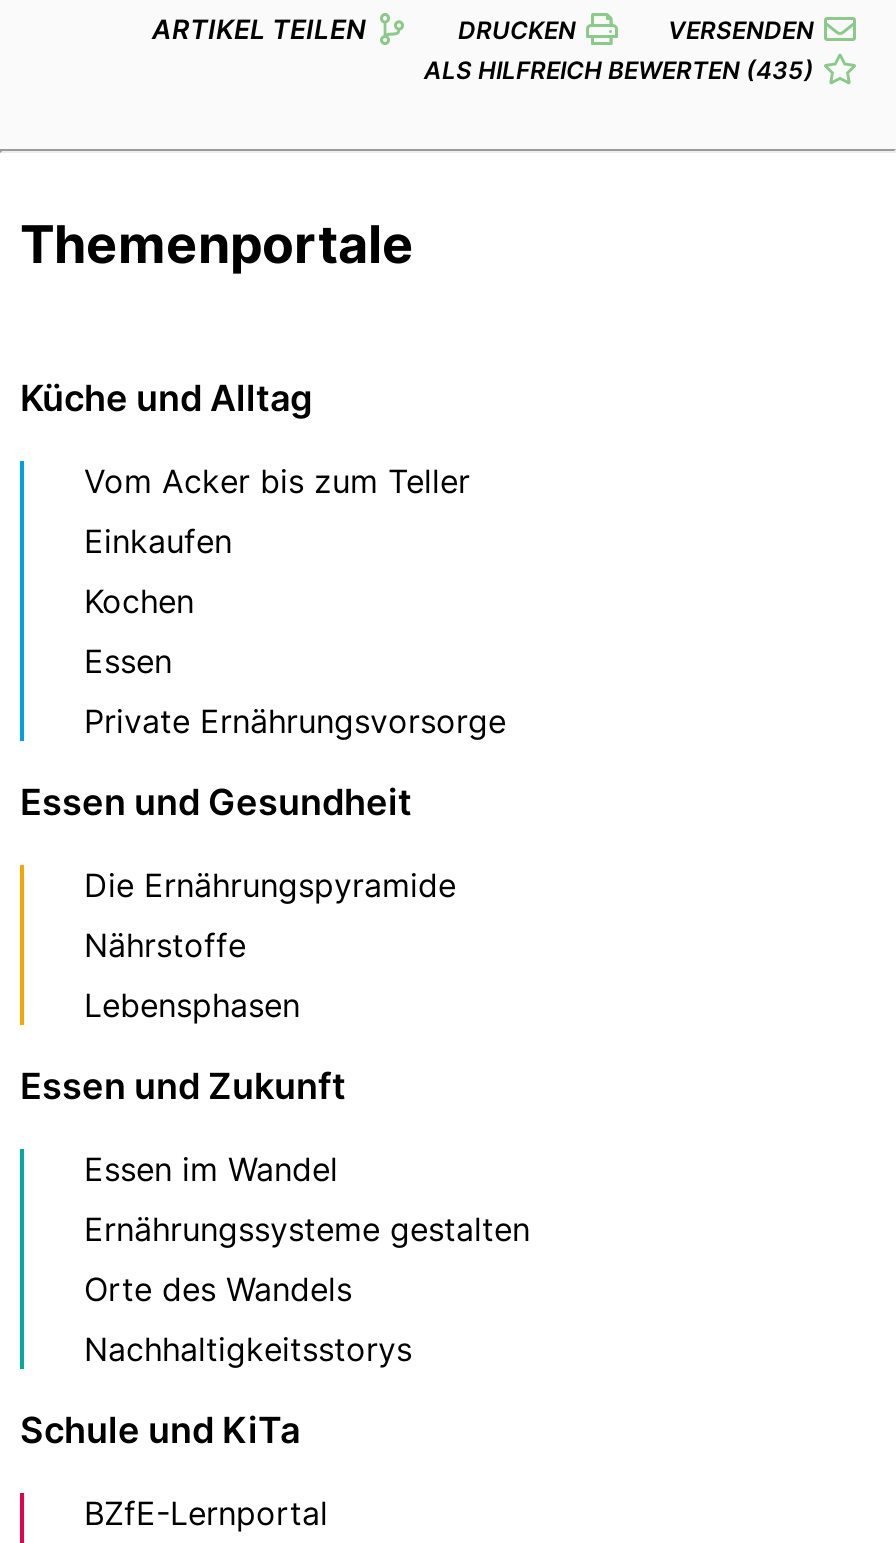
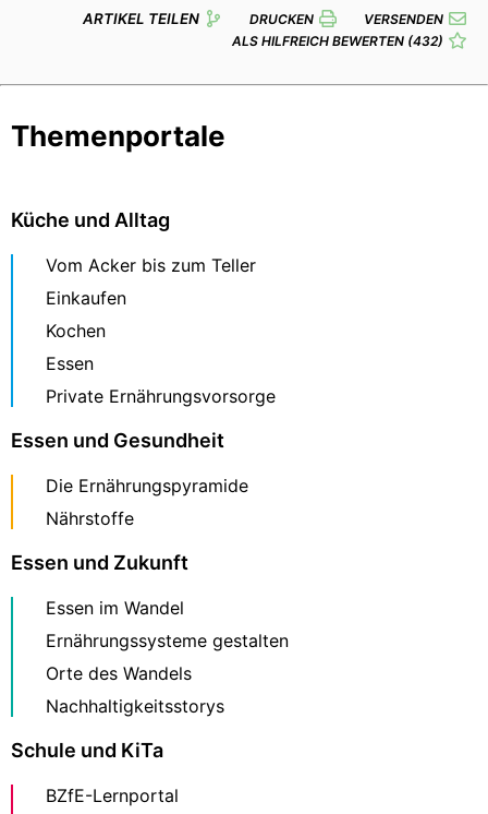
[424,55,814,85] ALS HILFREICH BEWERTEN (435) -> [232,33,443,49] ALS HILFREICH BEWERTEN (432)
[84,986,300,1026] Lebensphasen -> none

